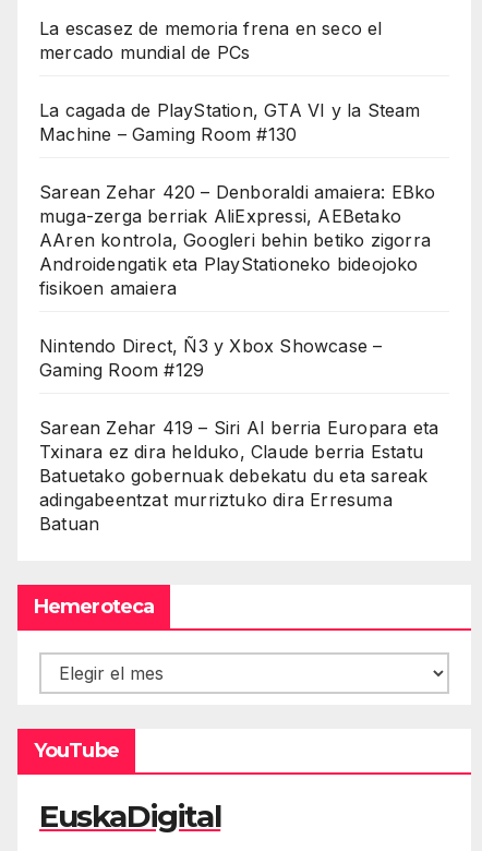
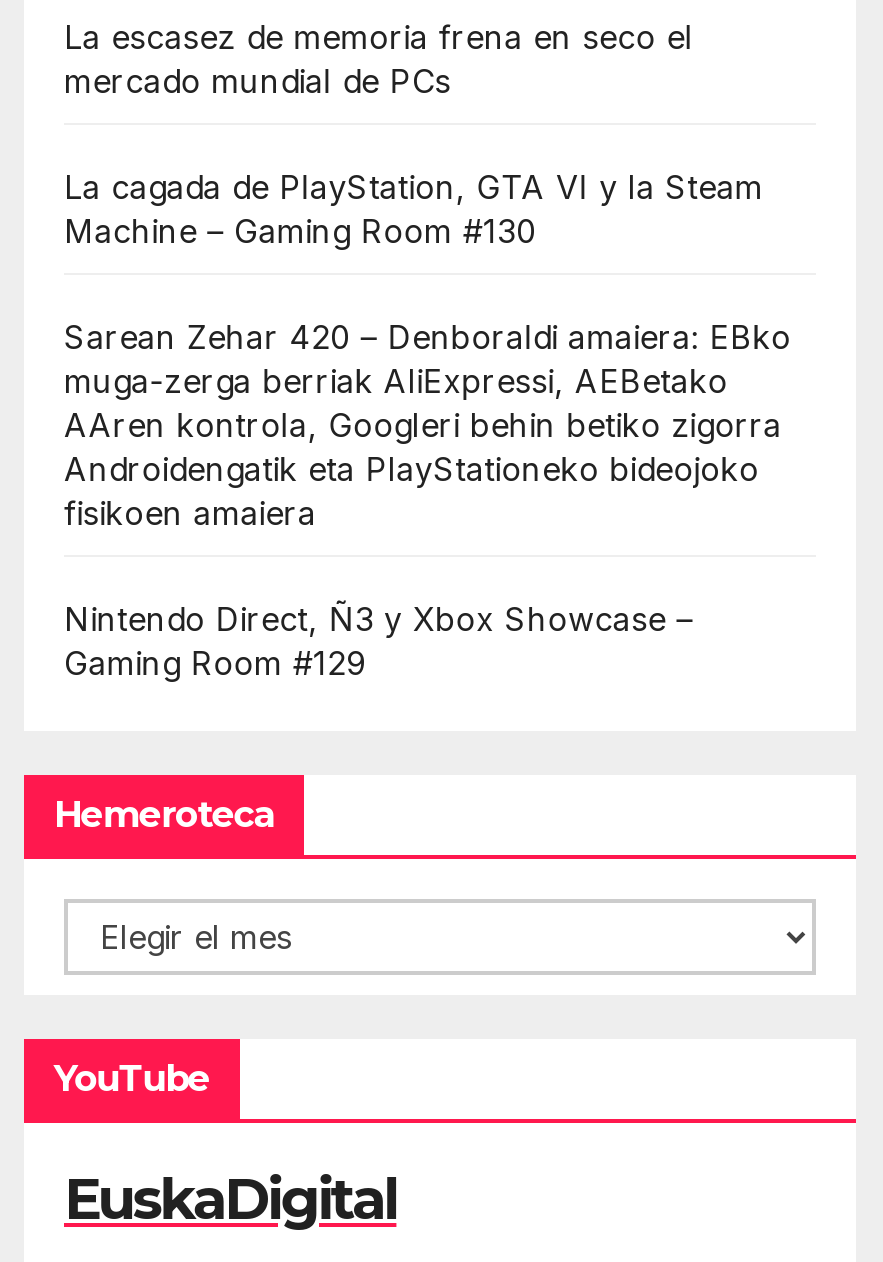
[39,417,439,534] Sarean Zehar 419 – Siri AI berria Europara eta | Txinara ez dira helduko, Claude berria Estatu | Batuetako gobernuak debekatu du eta sareak | adingabeentzat murriztuko dira Erresuma | Batuan -> none

